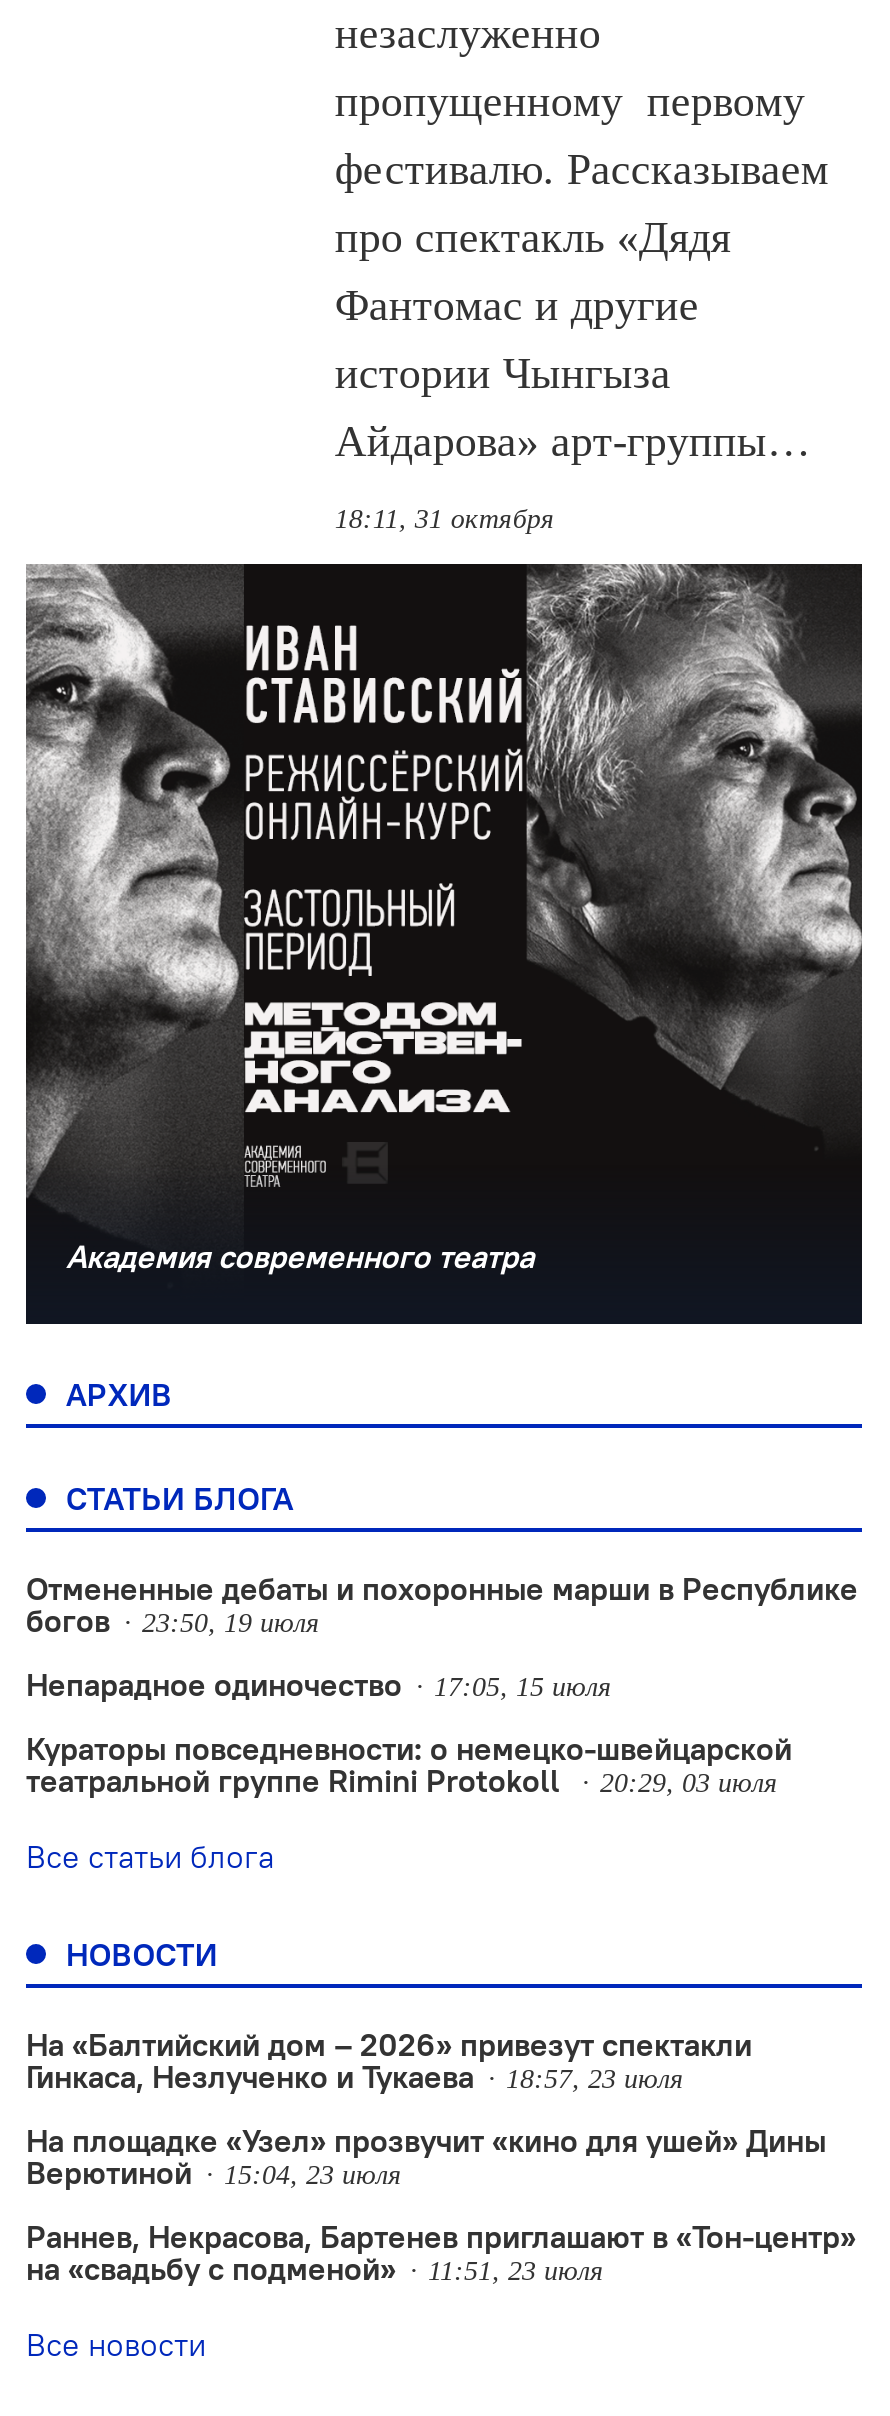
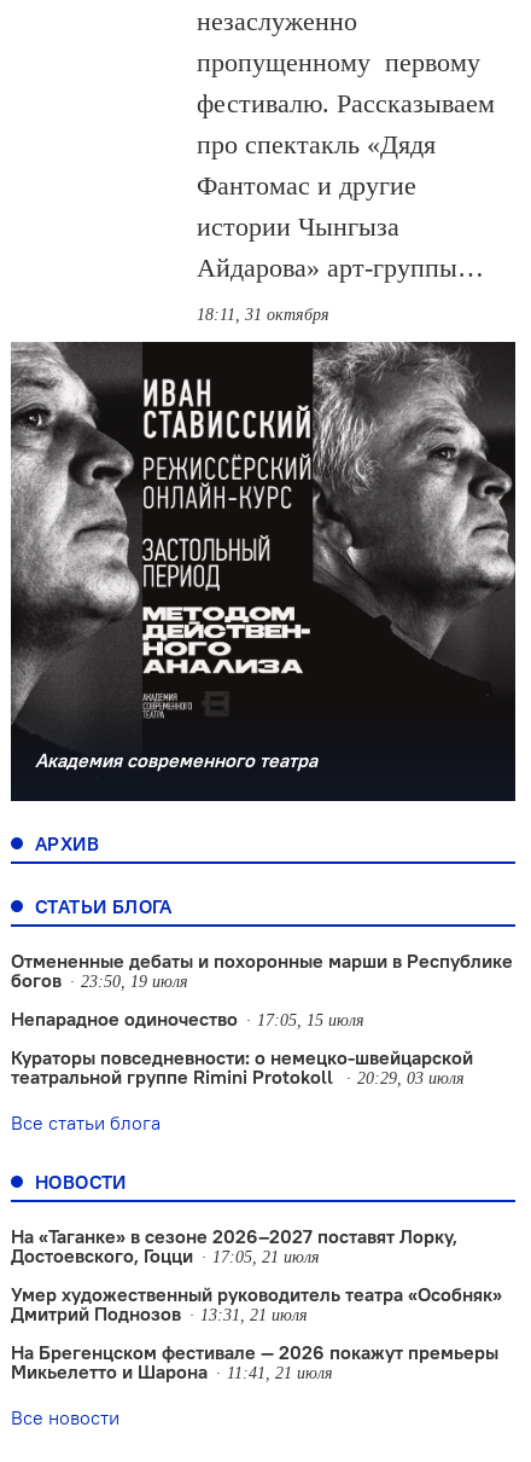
[26,2024,752,2096] На «Балтийский дом – 2026» привезут спектакли | Гинкаса, Незлученко и Тукаева | 18:57, 23 июля -> [11,1224,457,1267] На «Таганке» в сезоне 2026–2027 поставят Лорку, | Достоевского, Гоцци | 17:05, 21 июля
[26,2120,826,2192] На площадке «Узел» прозвучит «кино для ушей» Дины | Верютиной | 15:04, 23 июля -> [11,1282,502,1325] Умер художественный руководитель театра «Особняк» | Дмитрий Поднозов | 13:31, 21 июля
[26,2216,856,2288] Раннев, Некрасова, Бартенев приглашают в «Тон-центр» | на «свадьбу с подменой» | 11:51, 23 июля -> [11,1340,498,1383] На Брегенцском фестивале — 2026 покажут премьеры | Микьелетто и Шарона | 11:41, 21 июля

